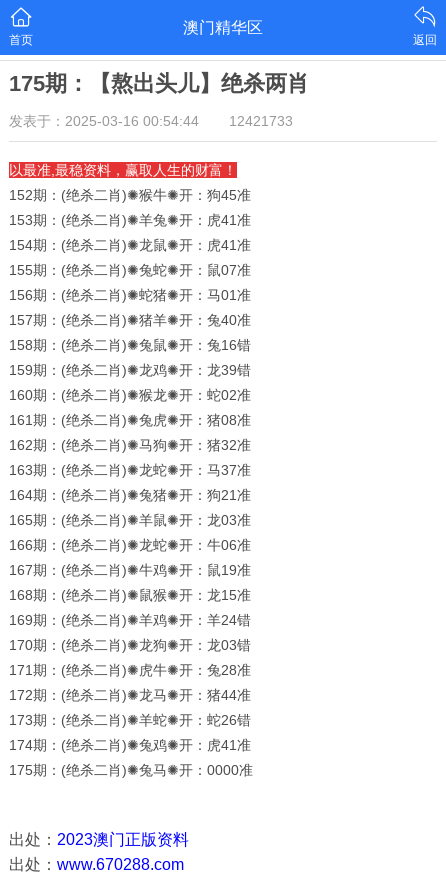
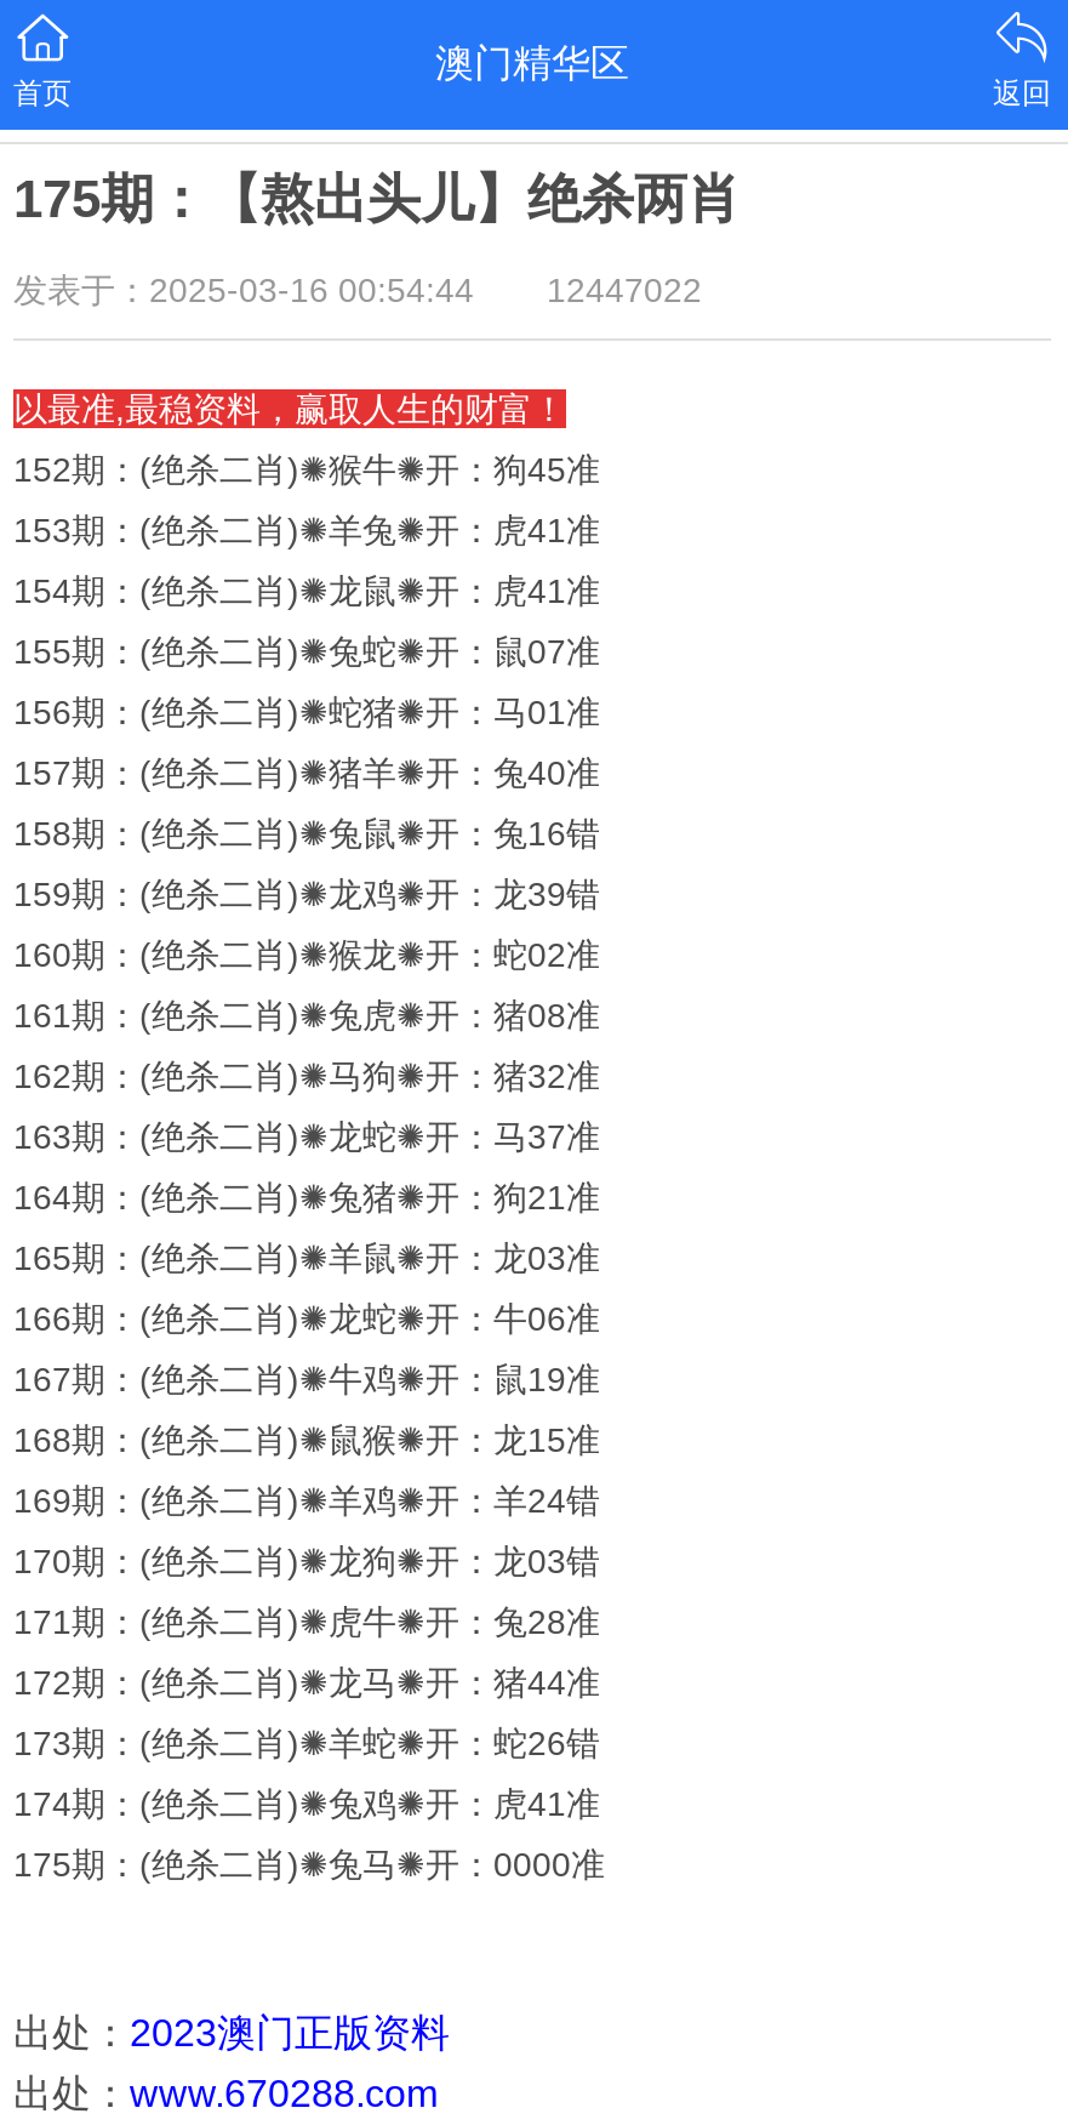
[9,113,293,129] 发表于：2025-03-16 00:54:44 12421733 -> [13,270,702,309] 发表于：2025-03-16 00:54:44 12447022

